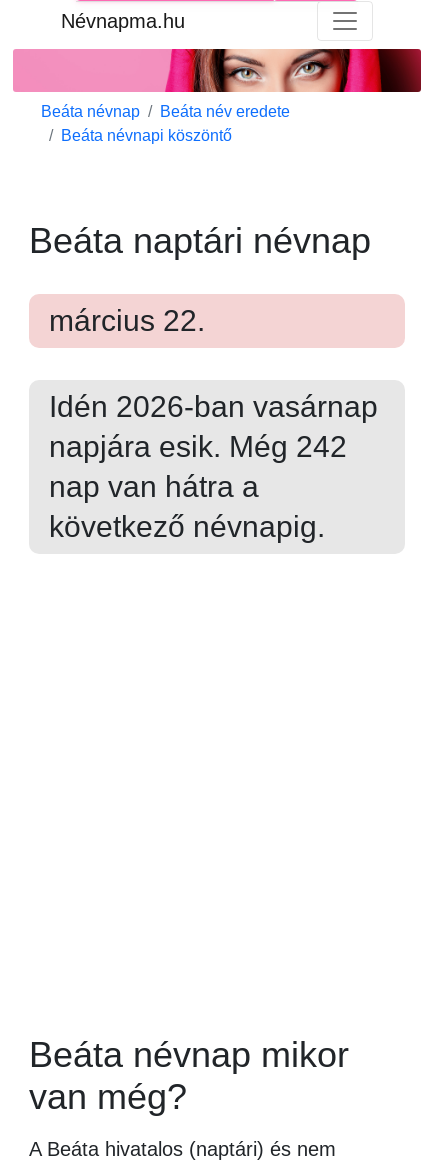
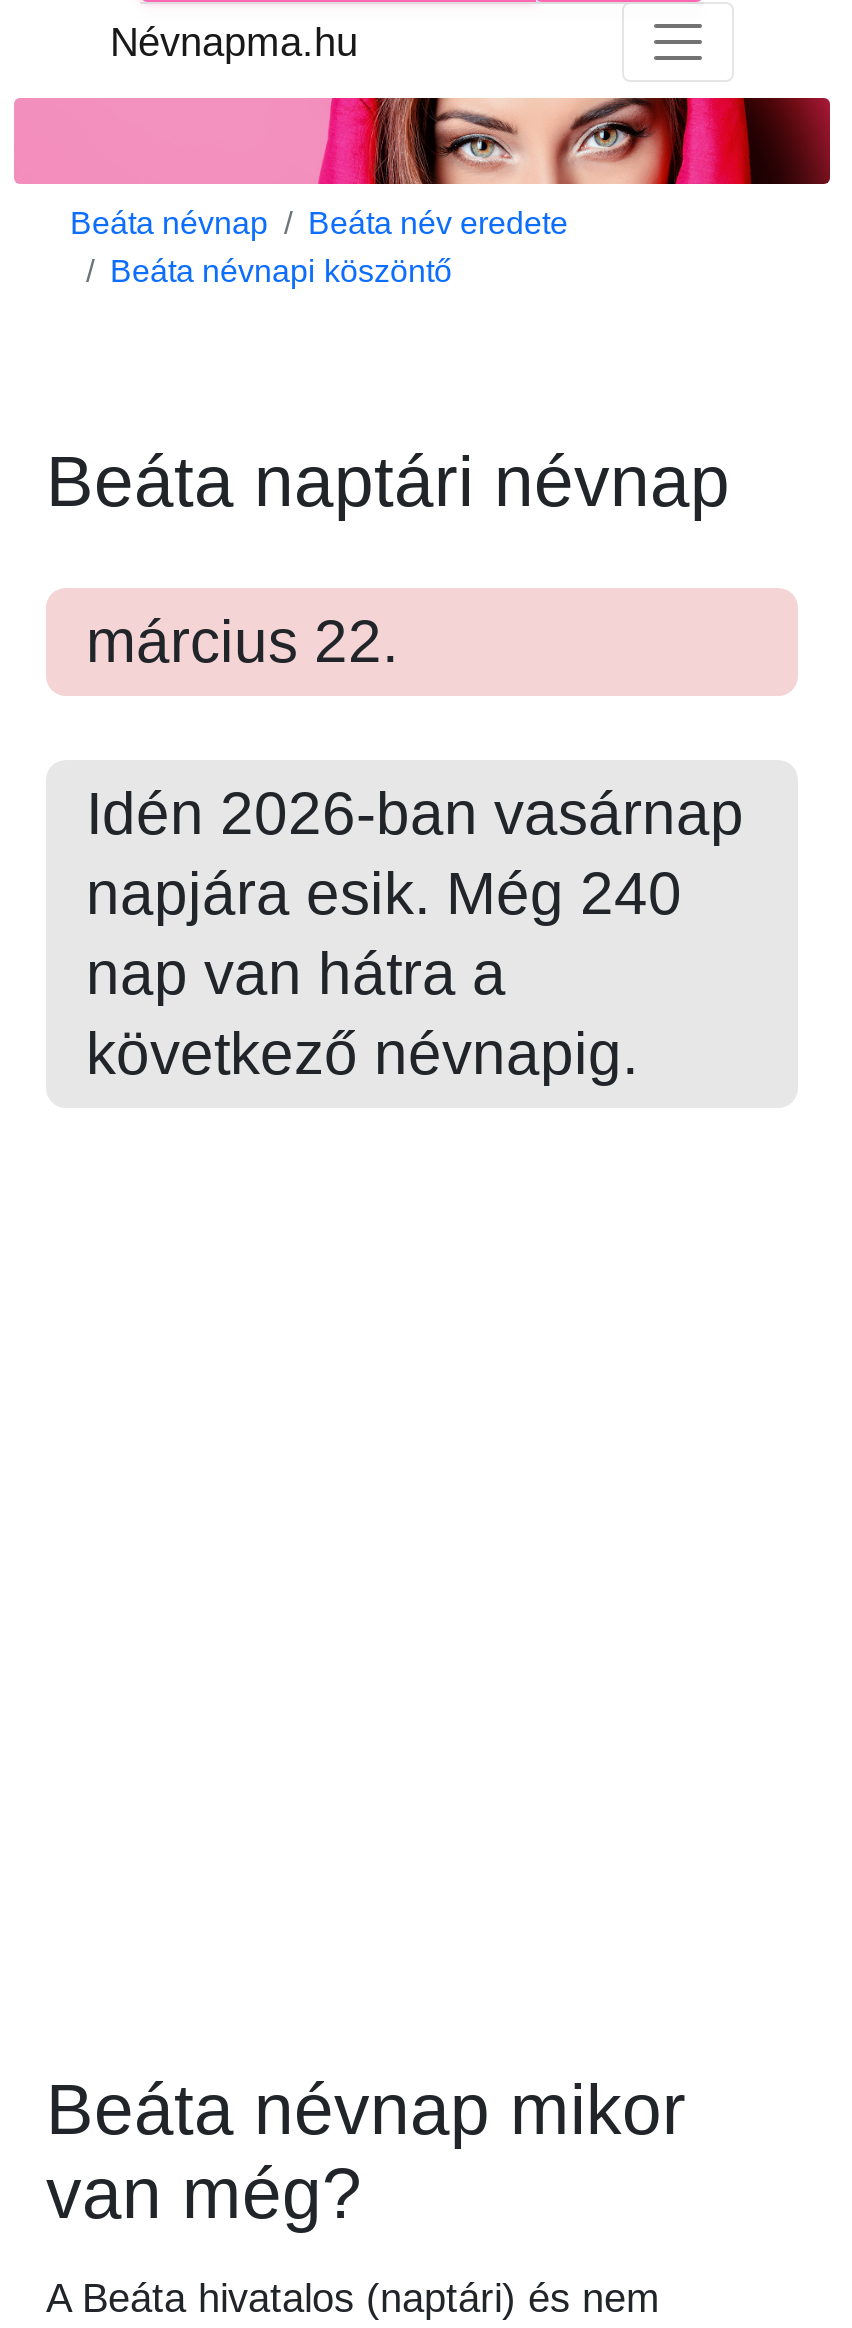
[49,429,347,462] napjára esik. Még 242 -> [86,859,682,925] napjára esik. Még 240

